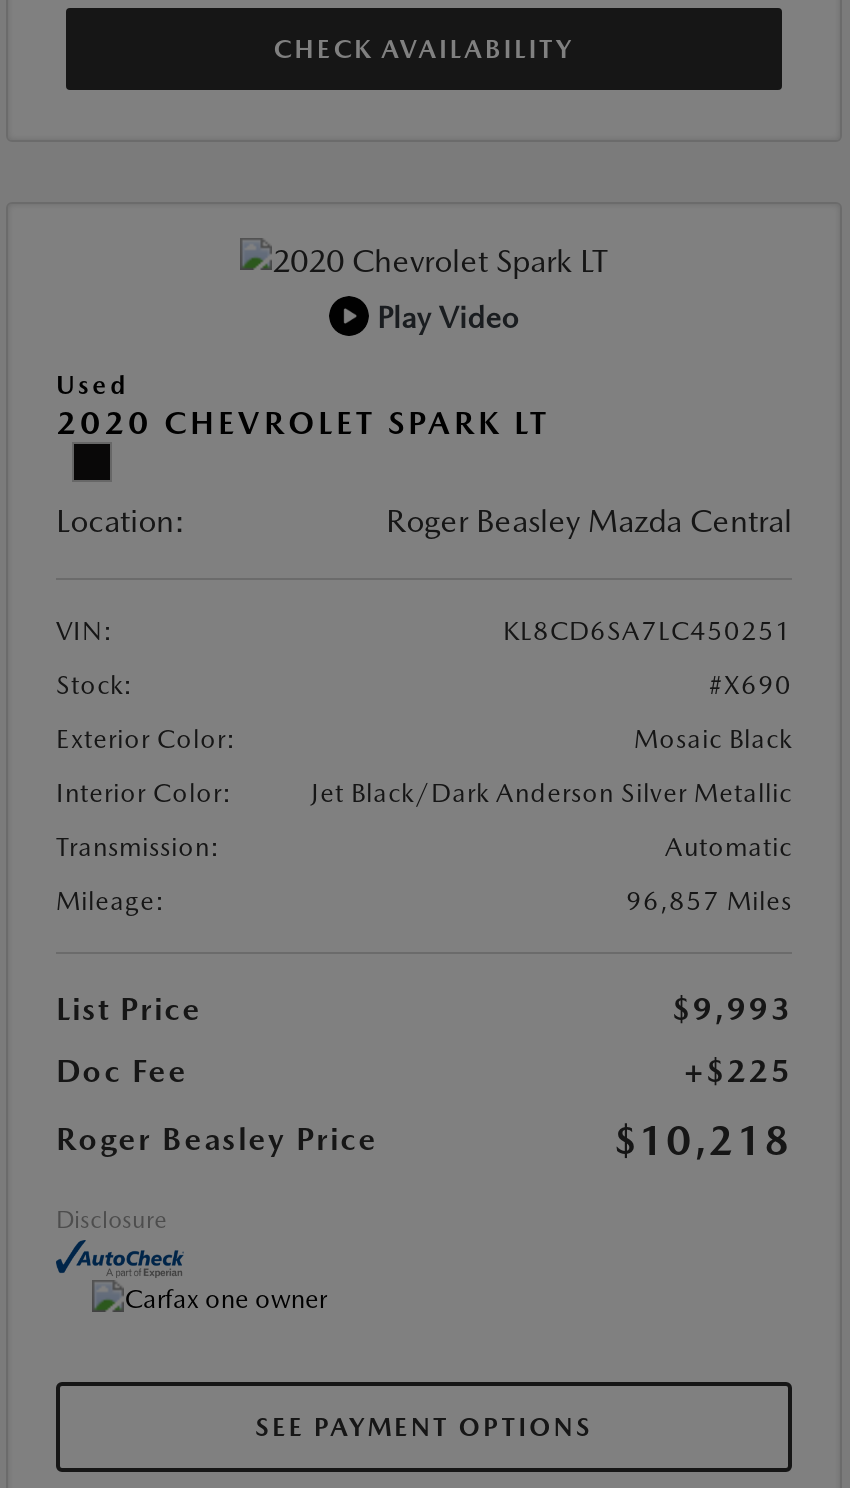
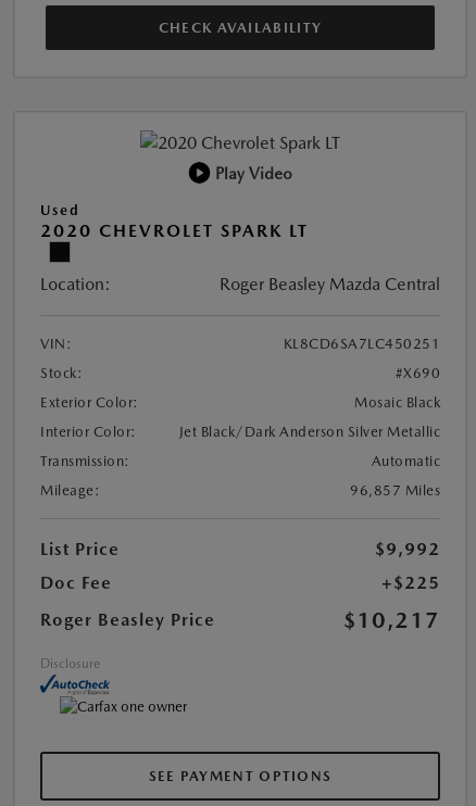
[672,990,792,1028] $9,993 -> [375,539,440,559] $9,992
[614,1116,792,1164] $10,218 -> [343,607,440,633] $10,217

